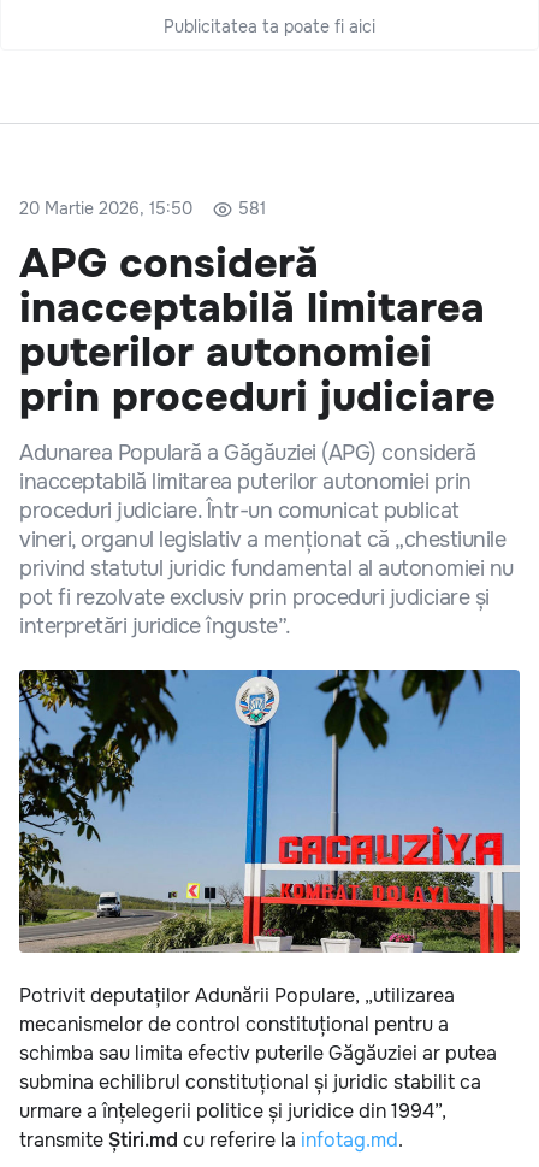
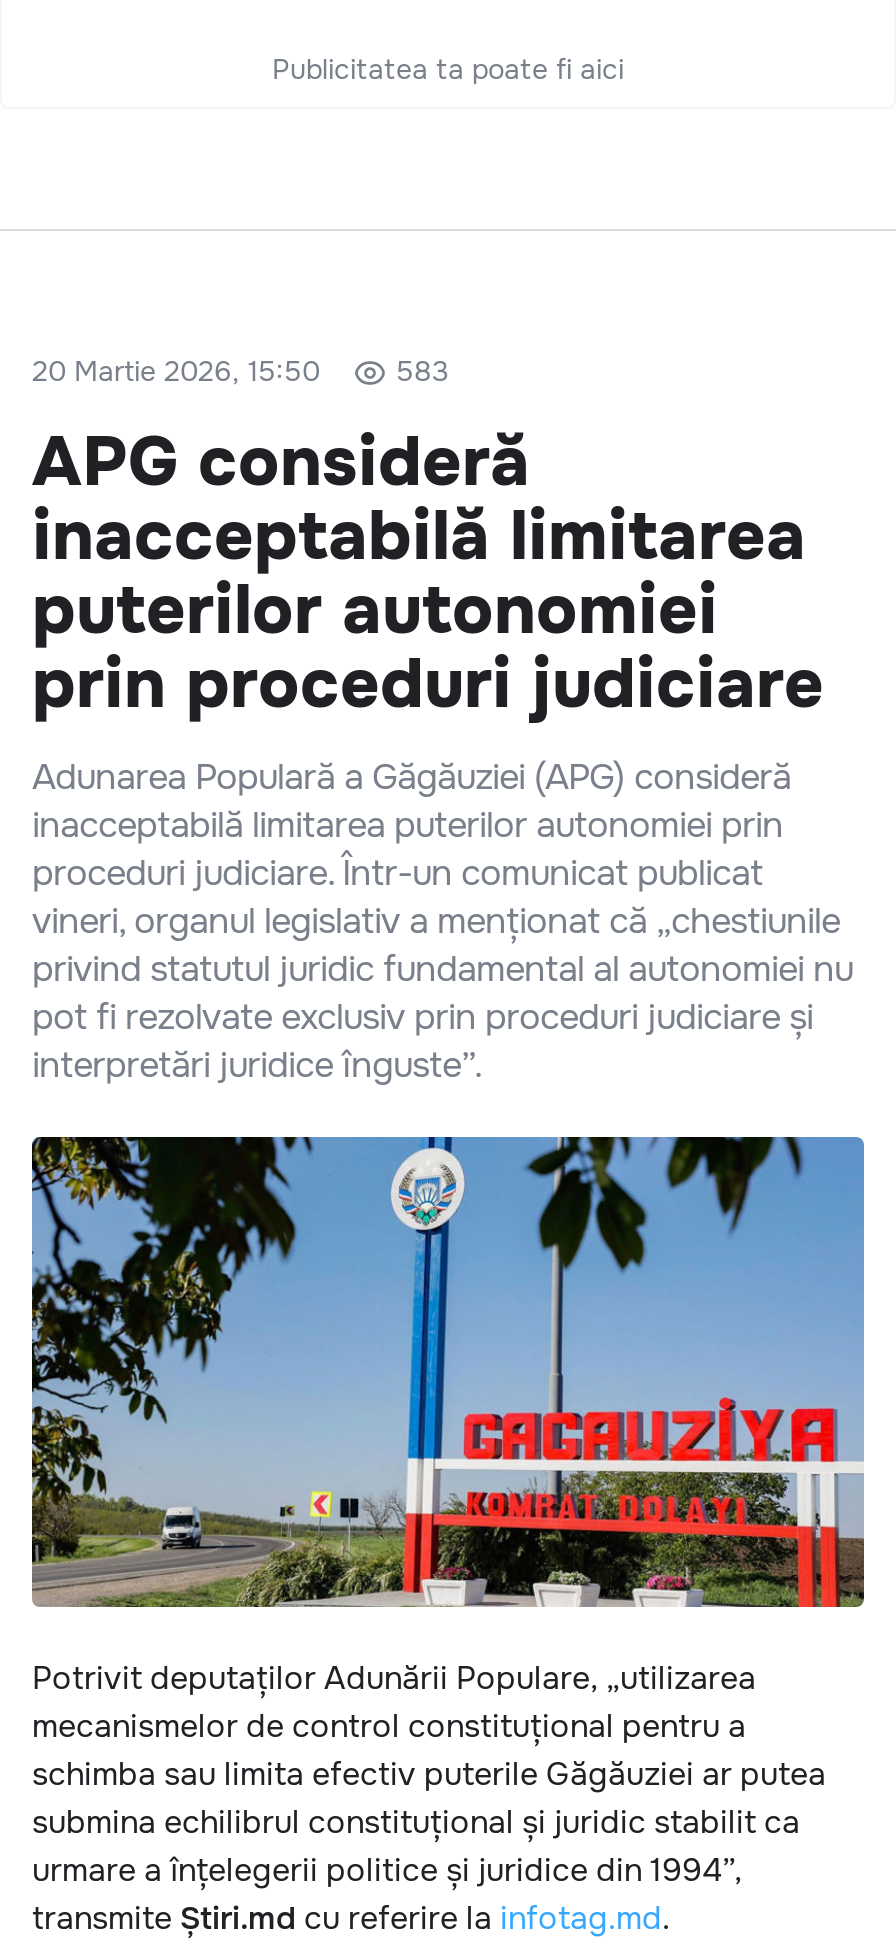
[238,198,266,220] 581 -> [396,354,448,390] 583

